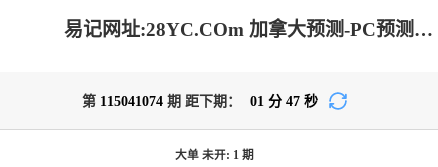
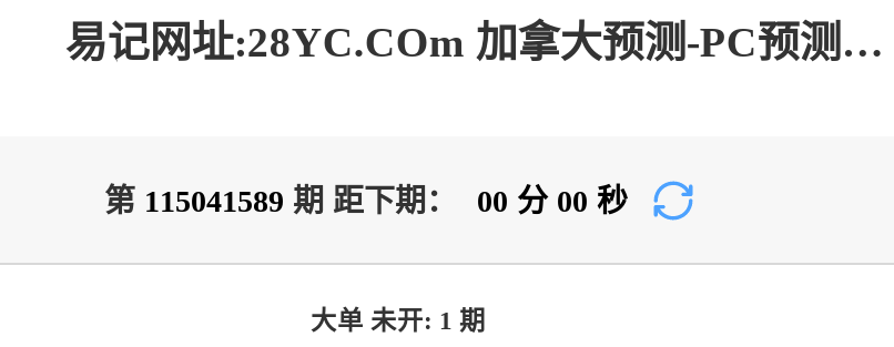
[81,94,317,109] 第115041074期 距下期： 01分 47秒 -> [104,185,628,218] 第115041589期 距下期： 00分 00秒

